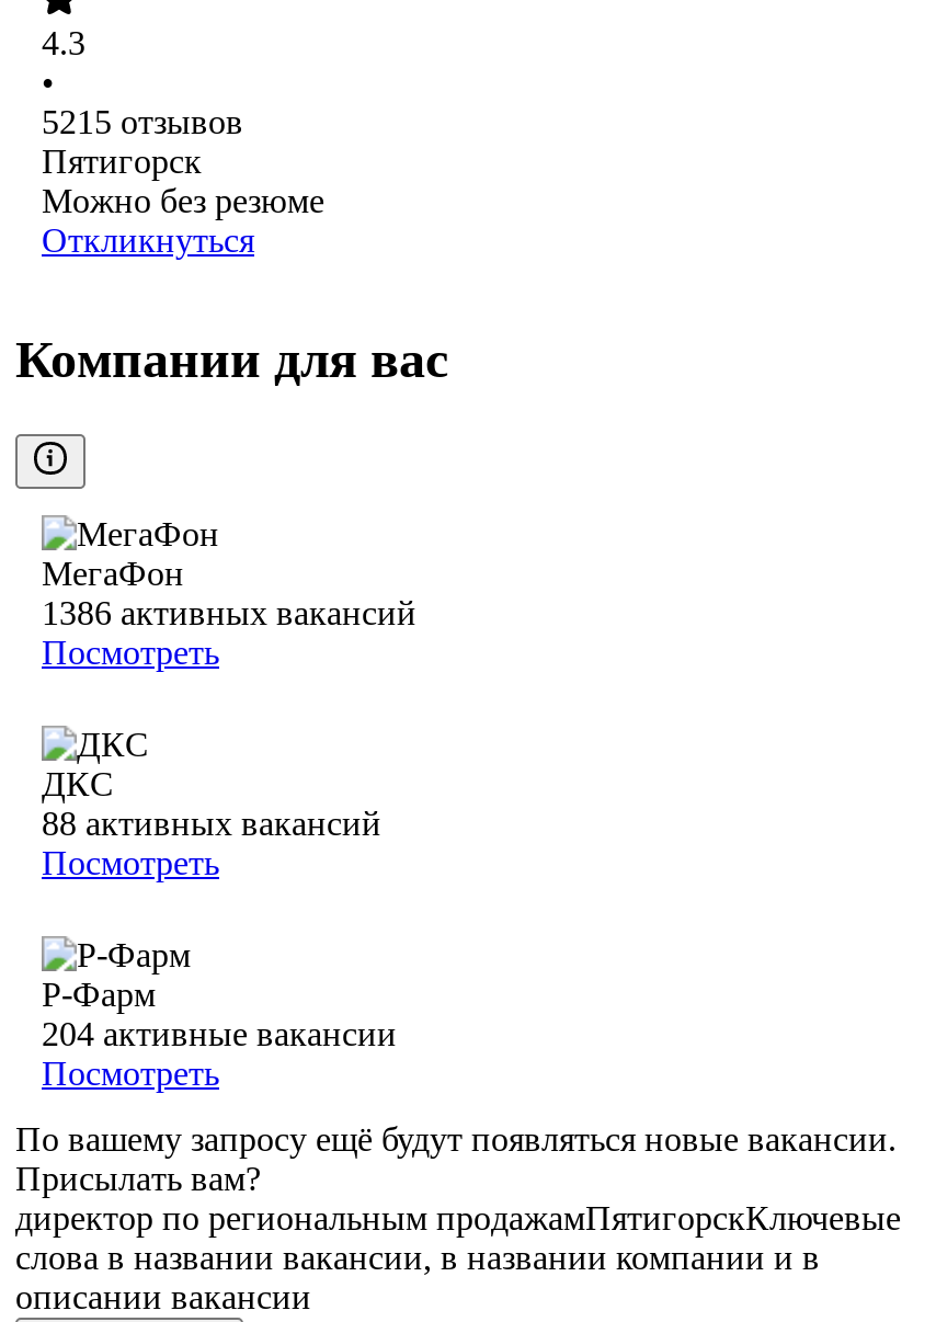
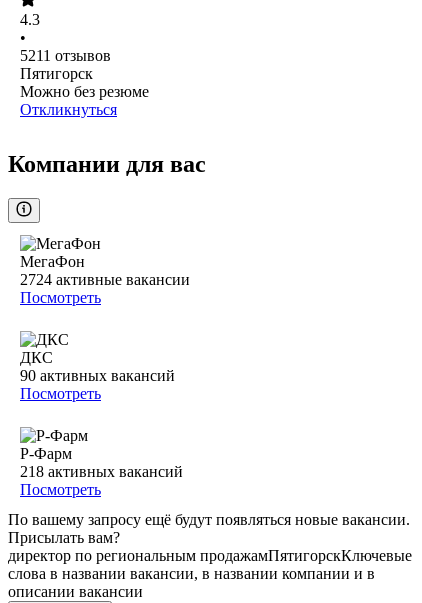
[42,104,243,141] 5215 отзывов -> [20,47,111,64] 5211 отзывов
[42,595,416,632] 1386 активных вакансий -> [20,271,190,288] 2724 активные вакансии
[42,805,381,843] 88 активных вакансий -> [20,367,175,384] 90 активных вакансий
[42,1016,397,1053] 204 активные вакансии -> [20,463,183,480] 218 активных вакансий

